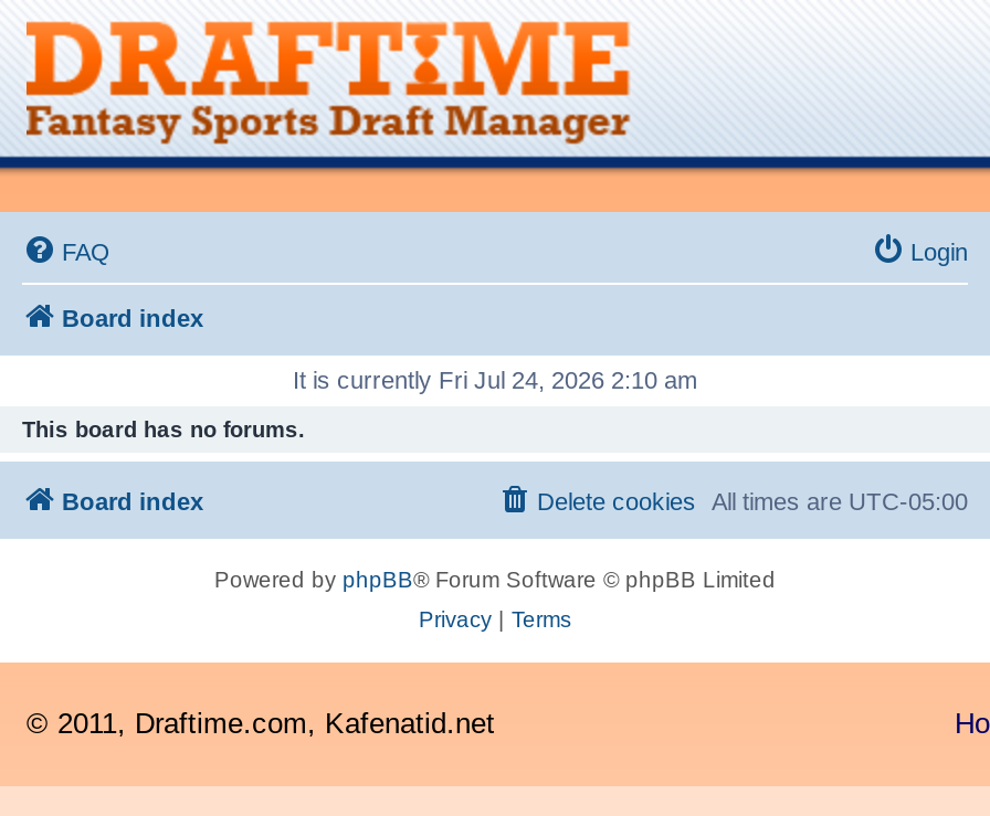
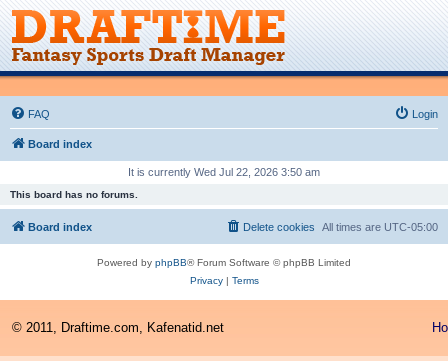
[293,367,697,393] It is currently Fri Jul 24, 2026 2:10 am -> [128,166,320,178] It is currently Wed Jul 22, 2026 3:50 am

